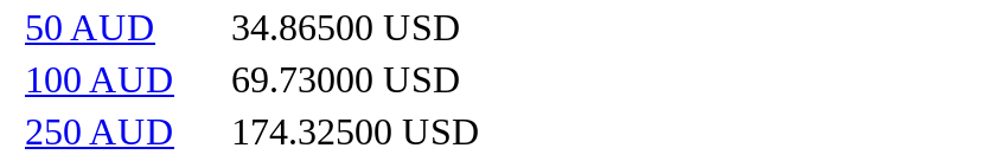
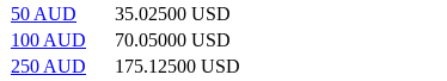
[25,7,461,47] 50 AUD 34.86500 USD -> [11,4,231,24] 50 AUD 35.02500 USD
[25,59,461,99] 100 AUD 69.73000 USD -> [11,30,231,50] 100 AUD 70.05000 USD
[25,111,480,152] 250 AUD 174.32500 USD -> [11,56,240,76] 250 AUD 175.12500 USD

